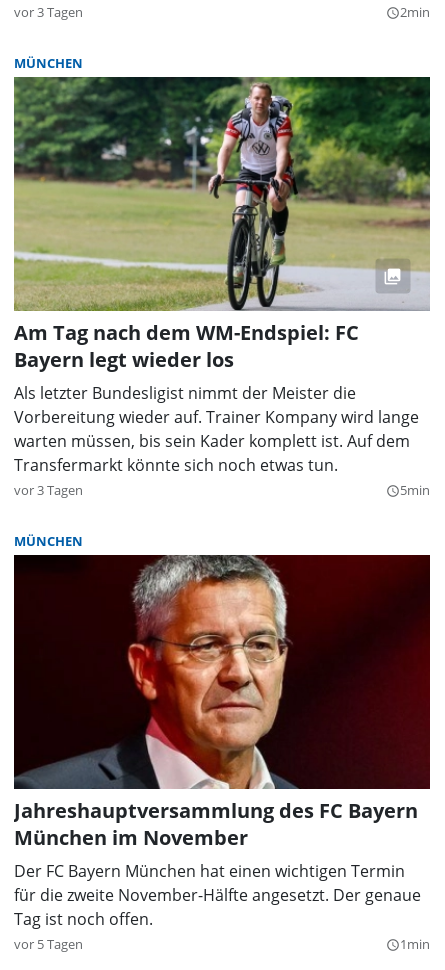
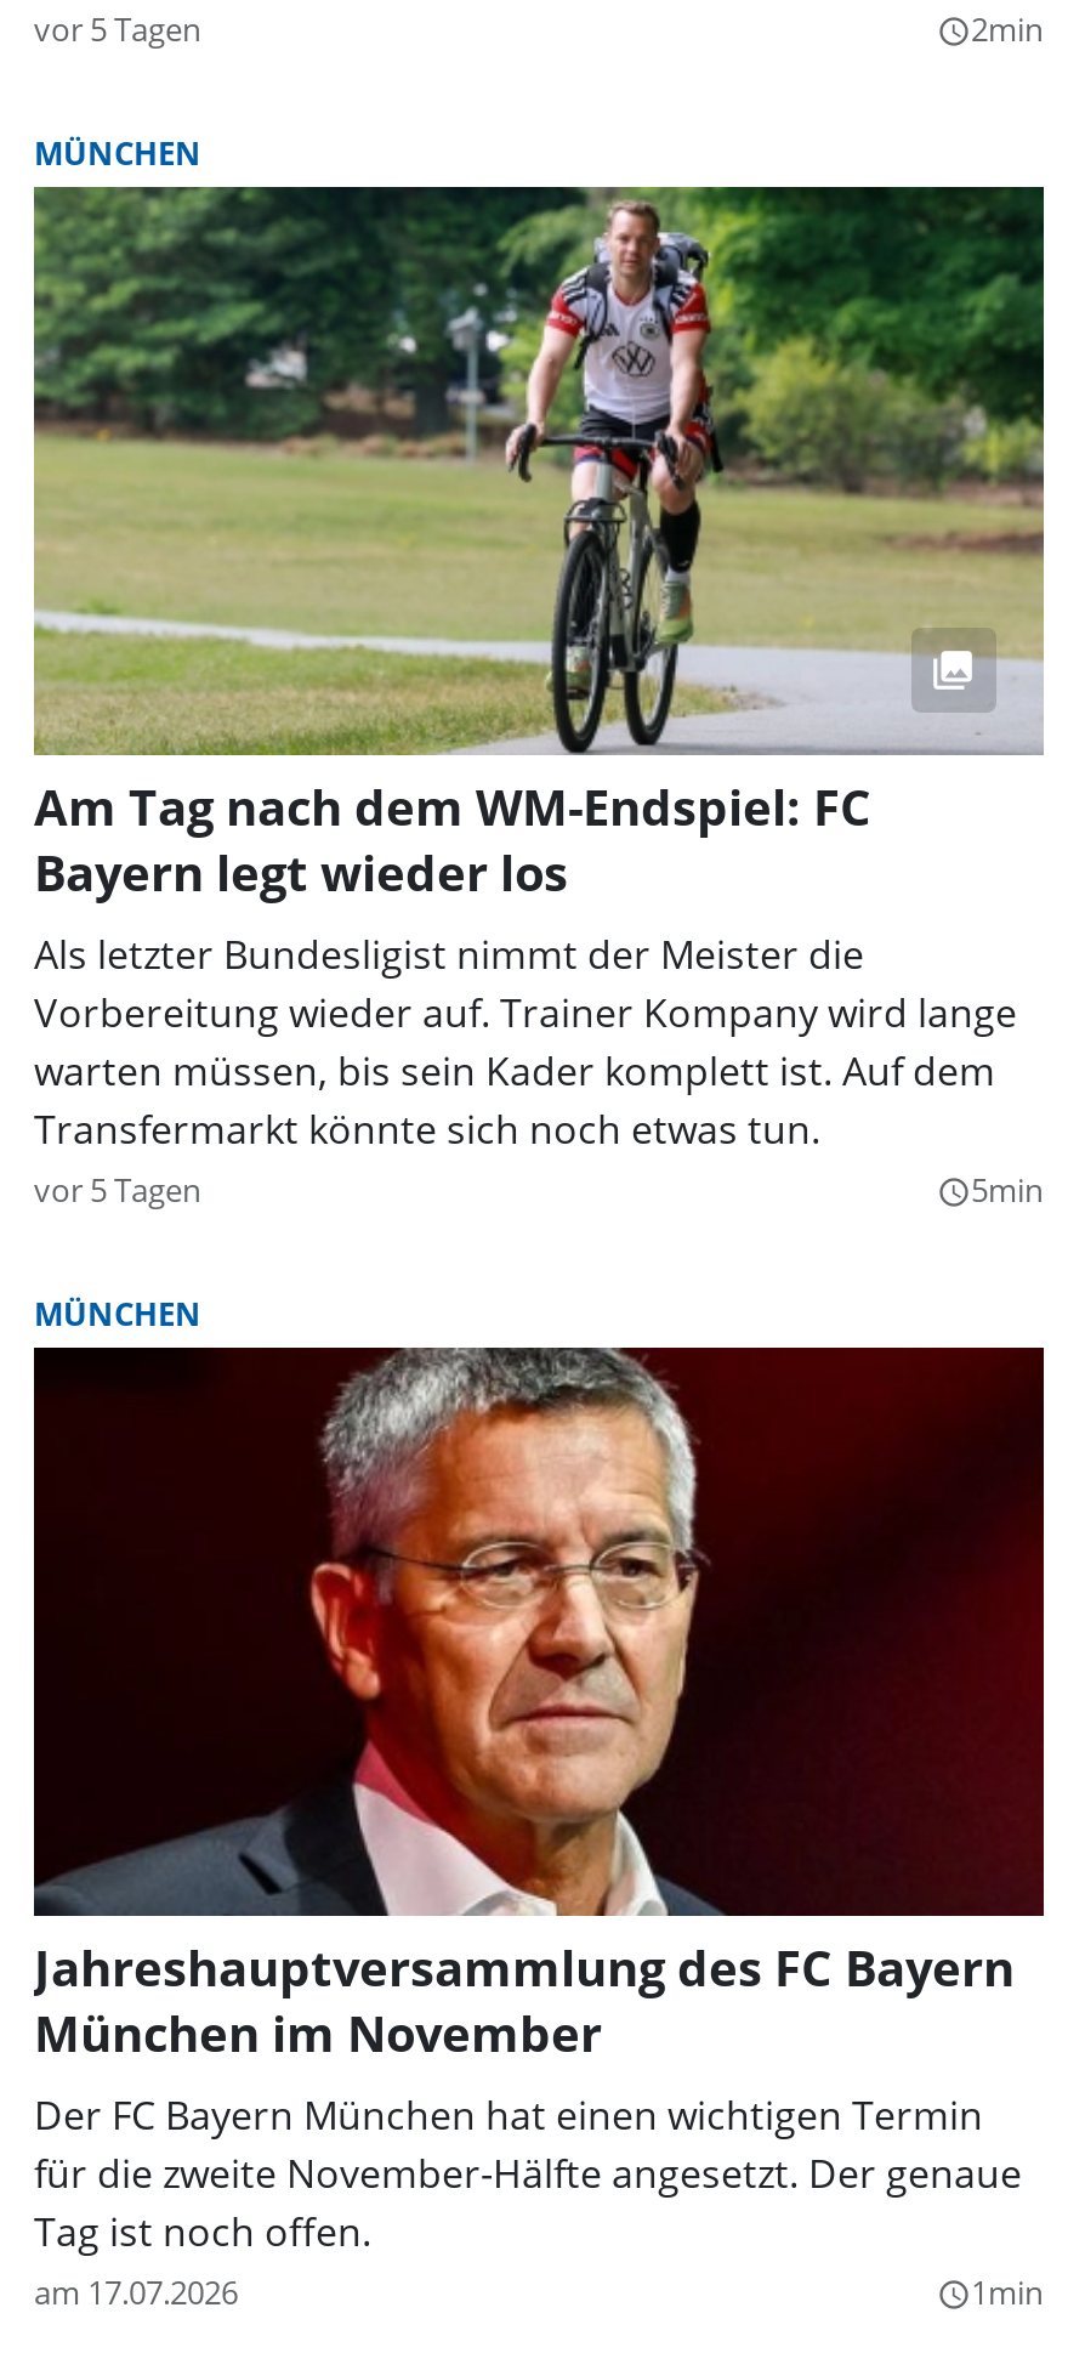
[14,3,83,21] vor 3 Tagen -> [34,8,201,51] vor 5 Tagen
[14,481,83,499] vor 3 Tagen -> [34,1168,201,1212] vor 5 Tagen
[14,935,83,953] vor 5 Tagen -> [34,2271,238,2314] am 17.07.2026

